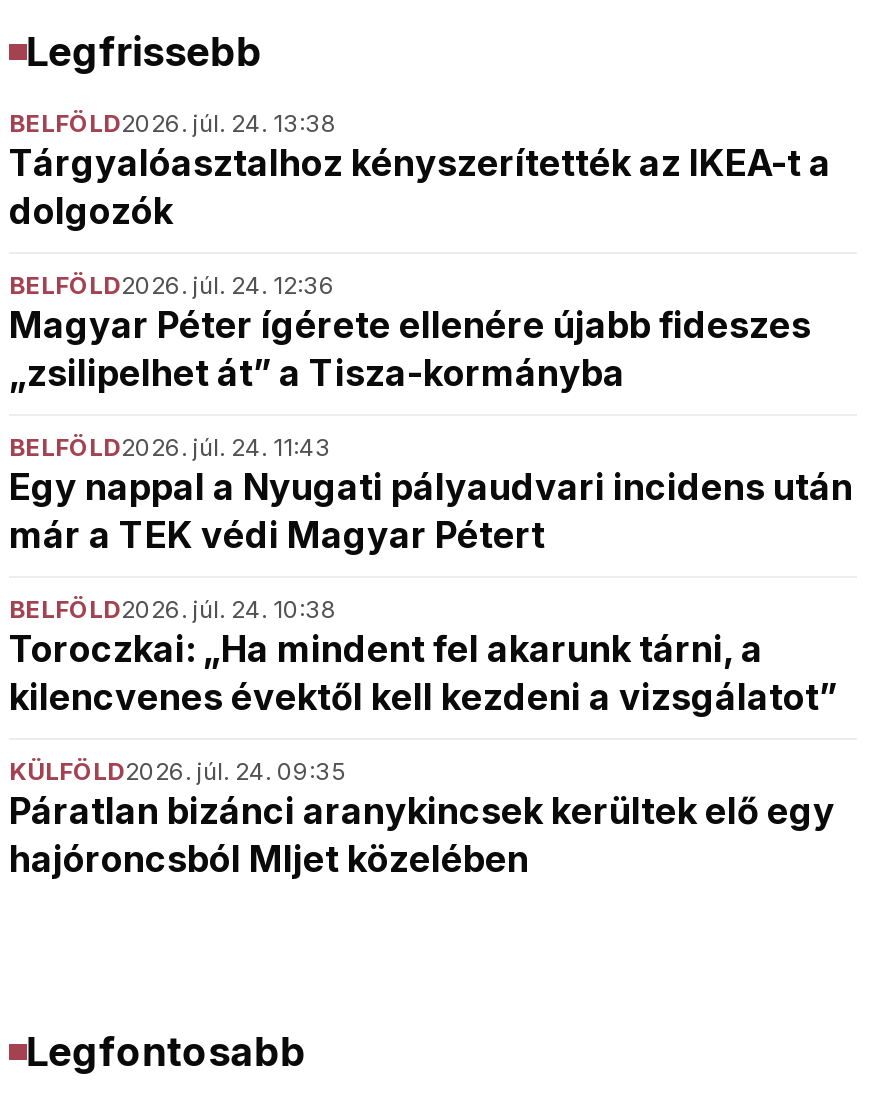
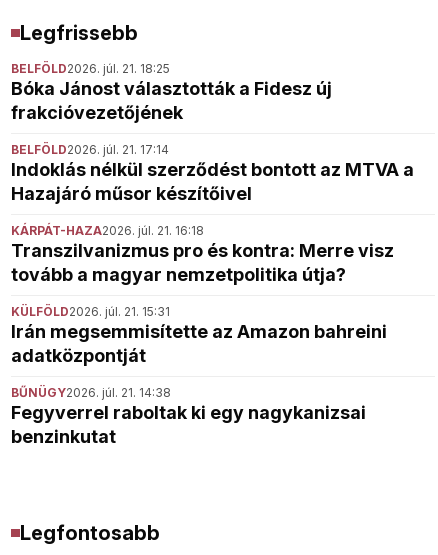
[9,108,831,232] BELFÖLD2026. júl. 24. 13:38 | Tárgyalóasztalhoz kényszerítették az IKEA-t a | dolgozók -> [11,61,332,123] BELFÖLD2026. júl. 21. 18:25 | Bóka Jánost választották a Fidesz új | frakcióvezetőjének
[9,270,811,394] BELFÖLD2026. júl. 24. 12:36 | Magyar Péter ígérete ellenére újabb fideszes | „zsilipelhet át” a Tisza-kormányba -> [11,142,414,204] BELFÖLD2026. júl. 21. 17:14 | Indoklás nélkül szerződést bontott az MTVA a | Hazajáró műsor készítőivel
[9,432,853,556] BELFÖLD2026. júl. 24. 11:43 | Egy nappal a Nyugati pályaudvari incidens után | már a TEK védi Magyar Pétert -> [11,223,394,285] KÁRPÁT-HAZA2026. júl. 21. 16:18 | Transzilvanizmus pro és kontra: Merre visz | tovább a magyar nemzetpolitika útja?
[9,594,837,718] BELFÖLD2026. júl. 24. 10:38 | Toroczkai: „Ha mindent fel akarunk tárni, a | kilencvenes évektől kell kezdeni a vizsgálatot” -> [11,304,387,366] KÜLFÖLD2026. júl. 21. 15:31 | Irán megsemmisítette az Amazon bahreini | adatközpontját
[9,756,835,880] KÜLFÖLD2026. júl. 24. 09:35 | Páratlan bizánci aranykincsek kerültek elő egy | hajóroncsból Mljet közelében -> [11,385,366,447] BŰNÜGY2026. júl. 21. 14:38 | Fegyverrel raboltak ki egy nagykanizsai | benzinkutat

